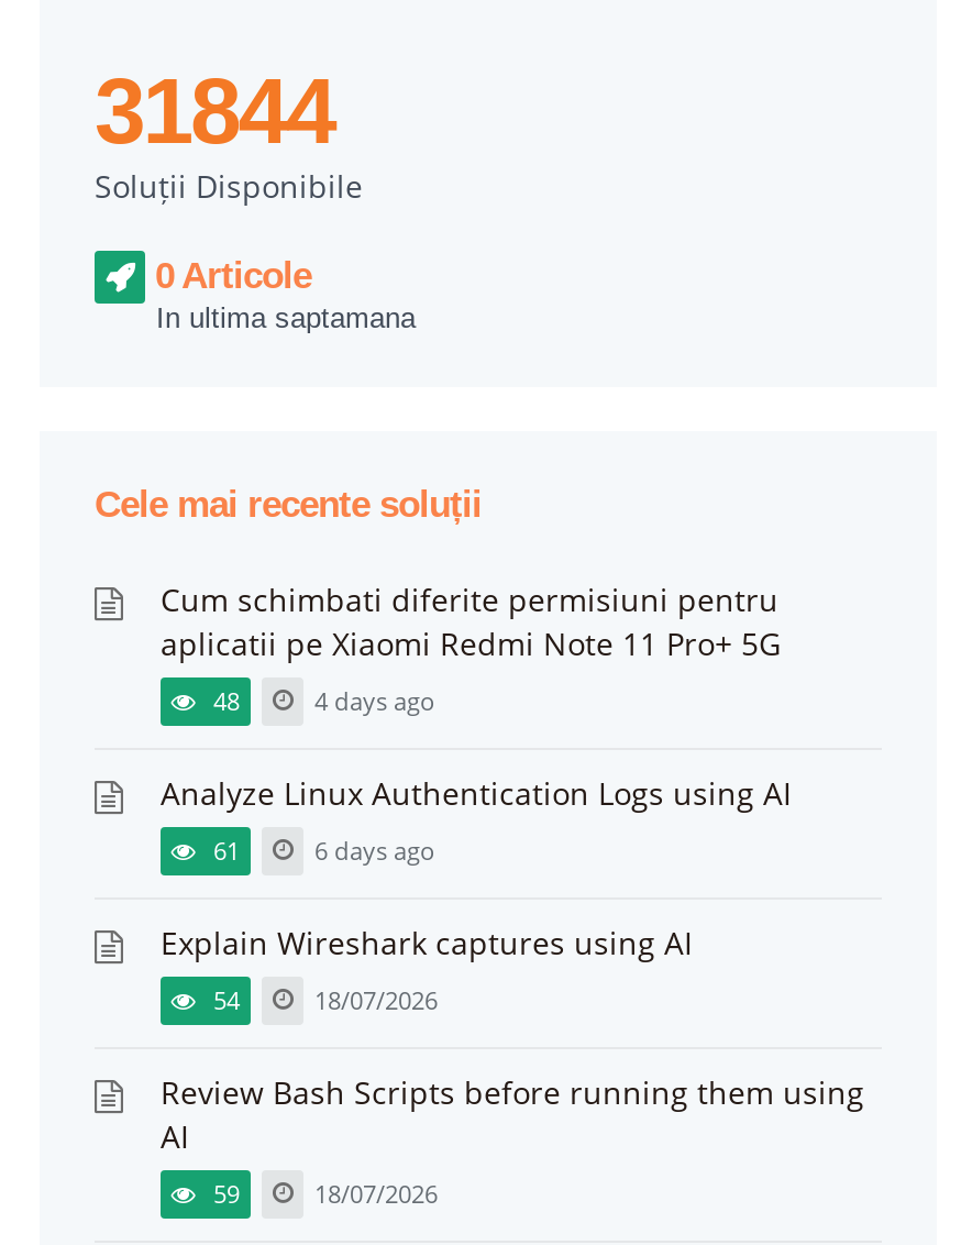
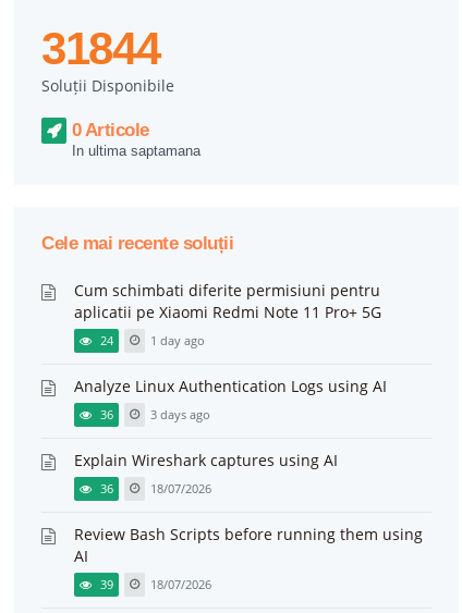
[213,683,240,716] 48 -> [100,332,113,348] 24
[314,683,435,716] 4 days ago -> [150,332,205,348] 1 day ago
[213,833,240,866] 61 -> [100,406,113,422] 36
[314,833,435,866] 6 days ago -> [150,406,210,422] 3 days ago
[213,983,240,1016] 54 -> [100,480,113,496] 36
[213,1176,240,1209] 59 -> [100,576,113,592] 39

